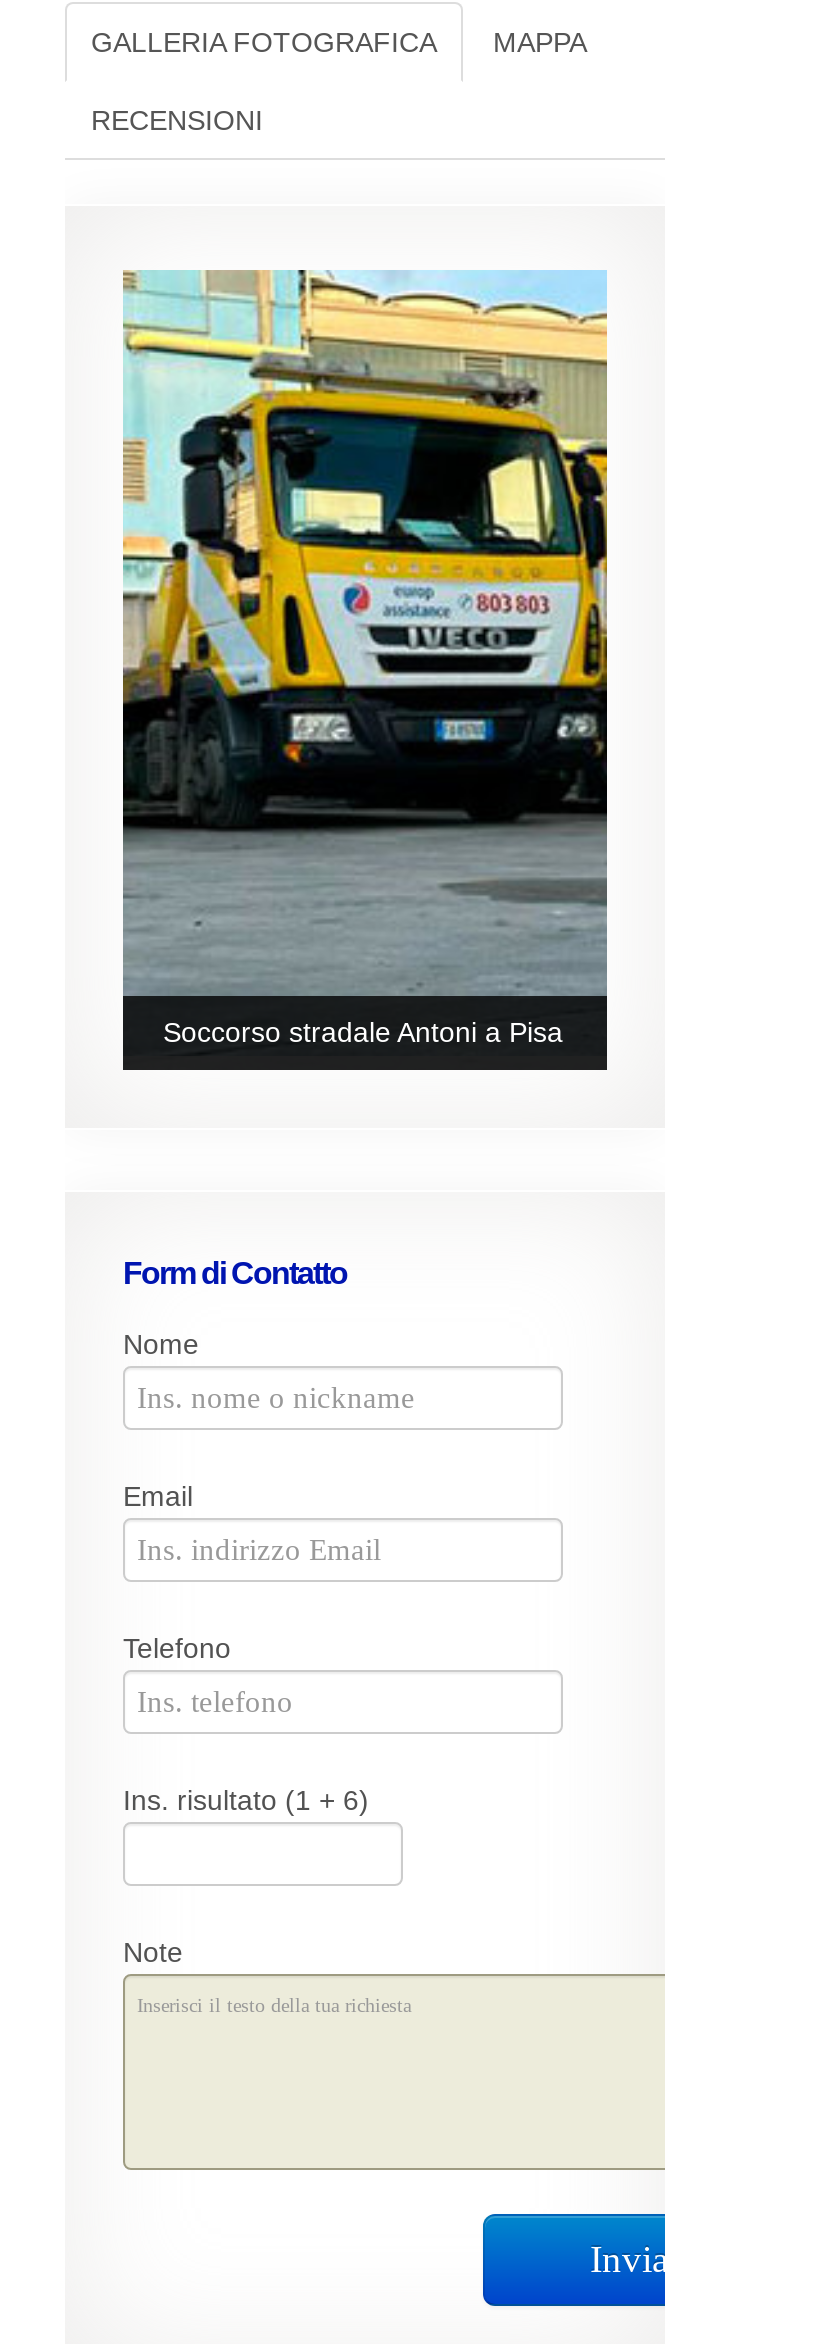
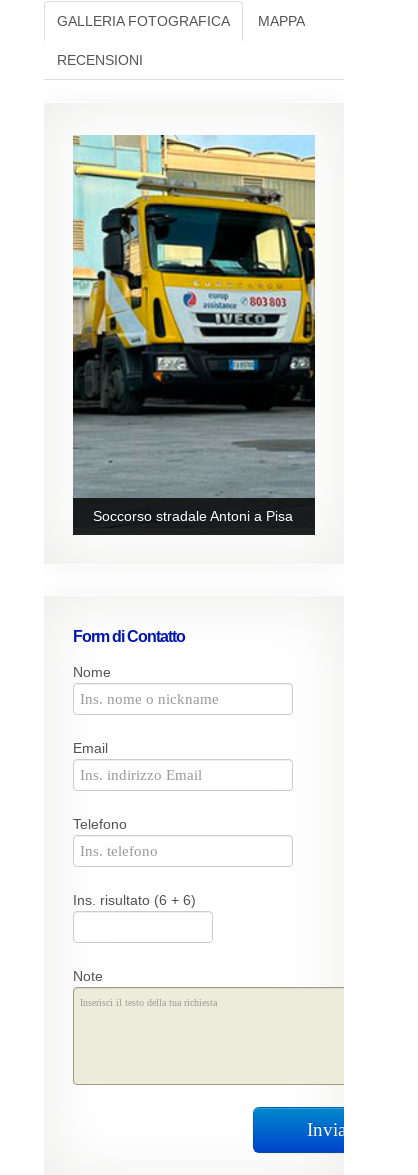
[123,1784,369,1816] Ins. risultato (1 + 6) -> [73,892,196,908] Ins. risultato (6 + 6)

